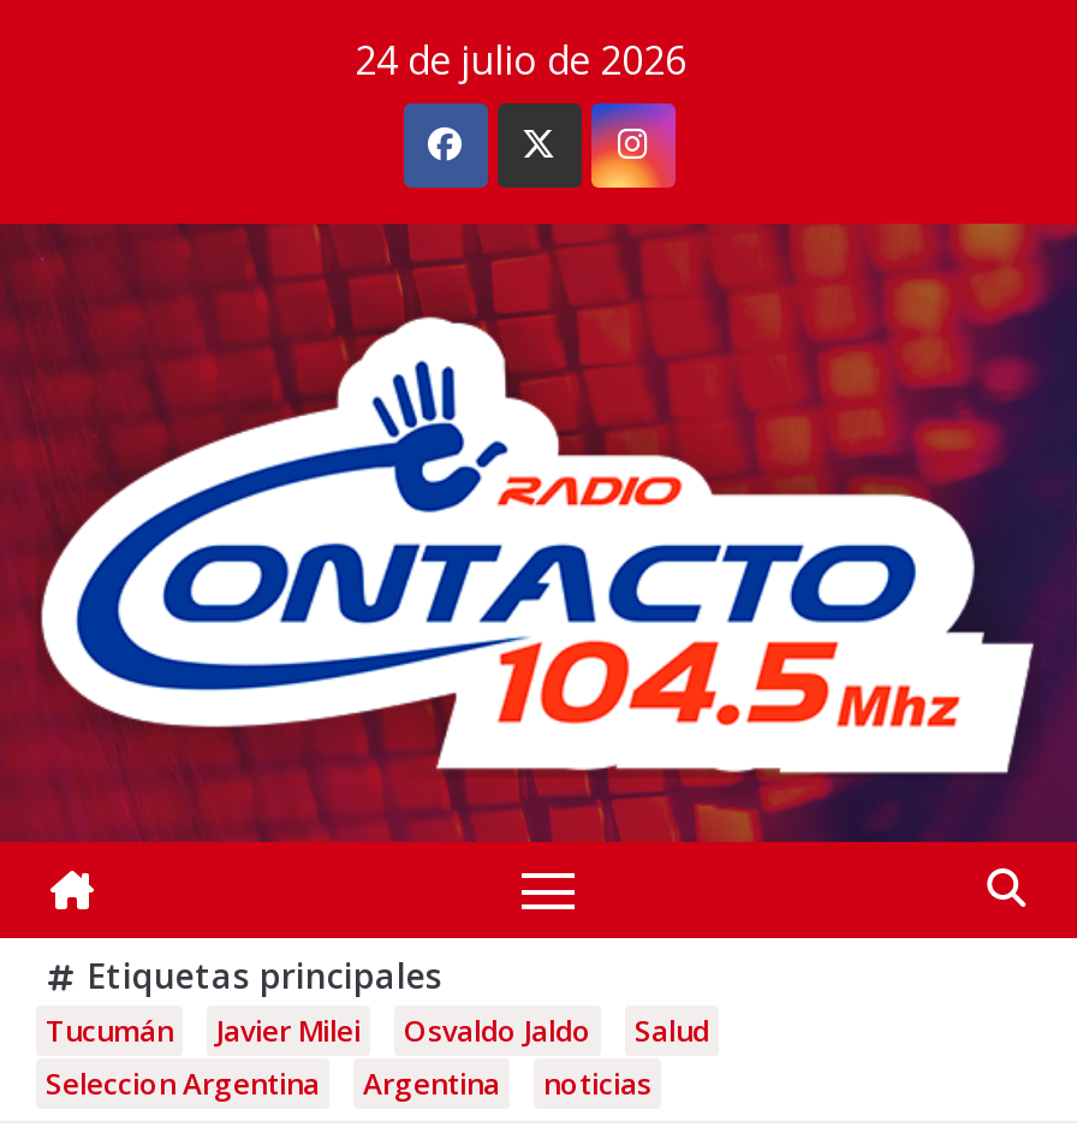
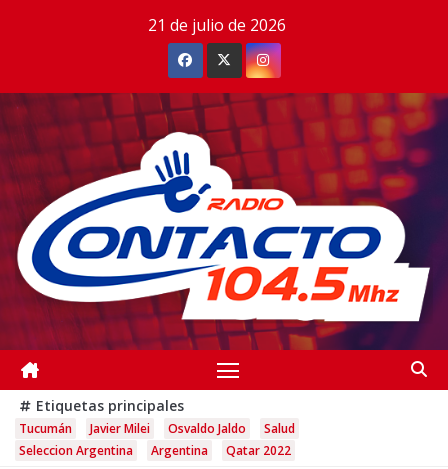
[355,34,686,87] 24 de julio de 2026 -> [147,14,285,36] 21 de julio de 2026
[543,1063,651,1104] noticias -> [226,442,291,459] Qatar 2022

